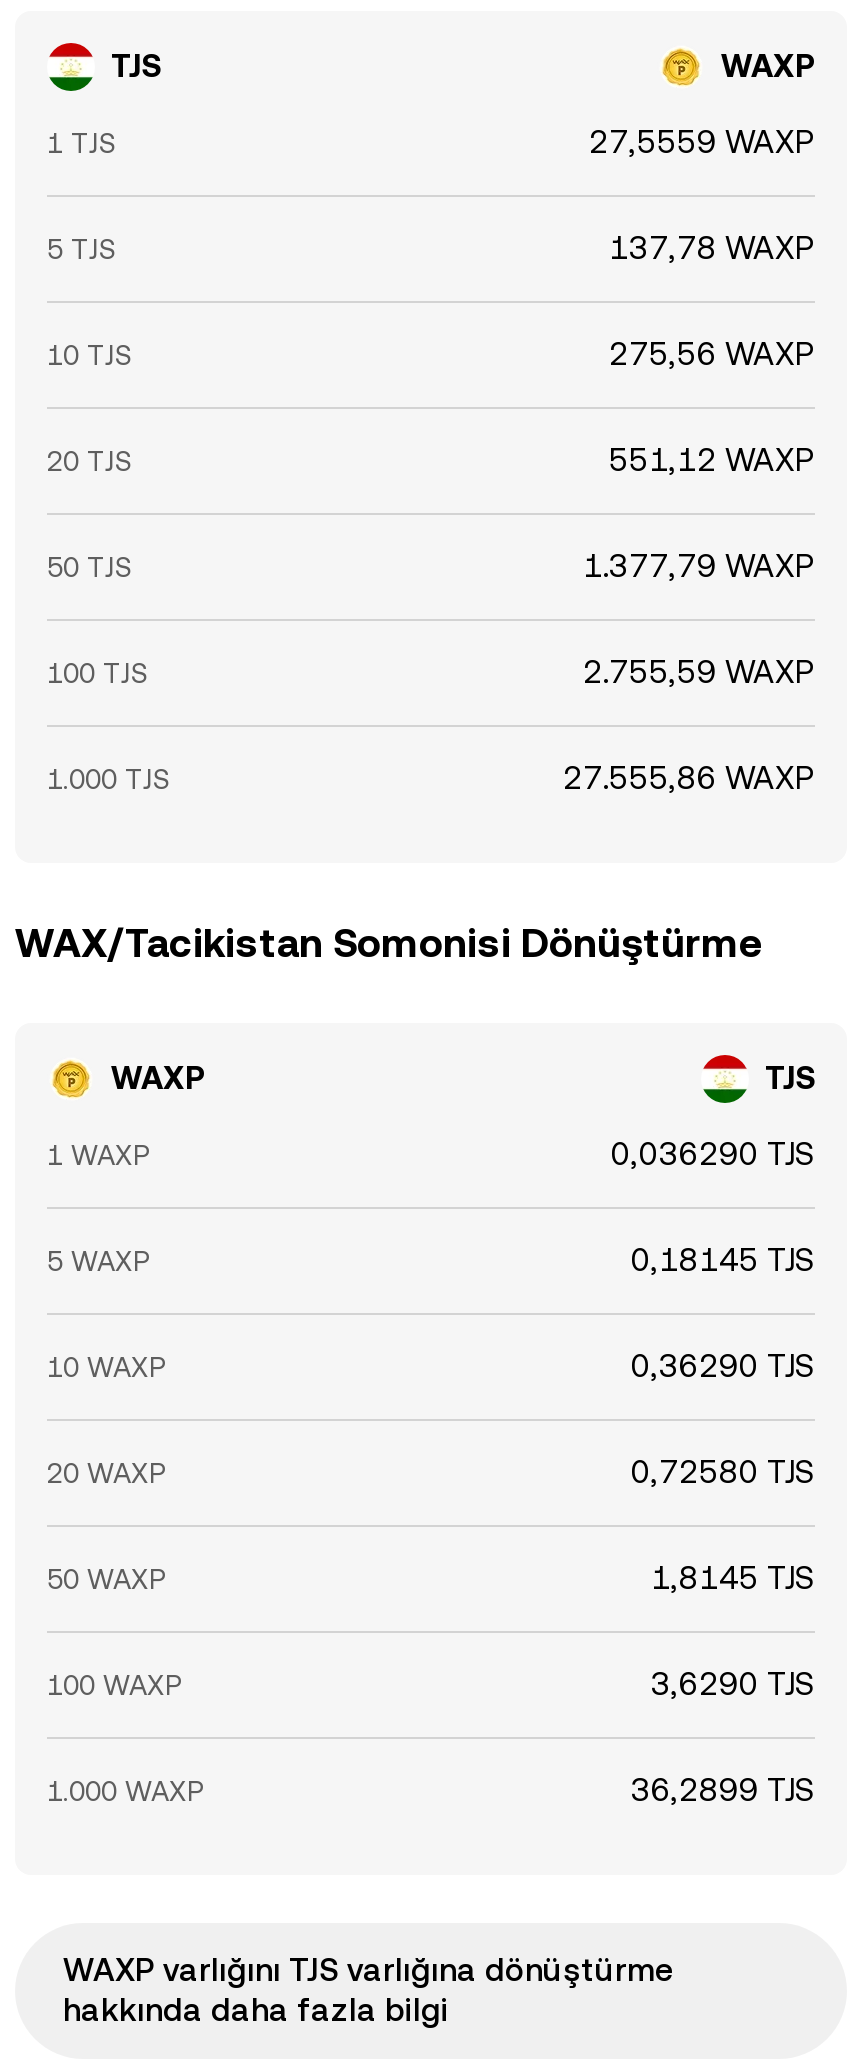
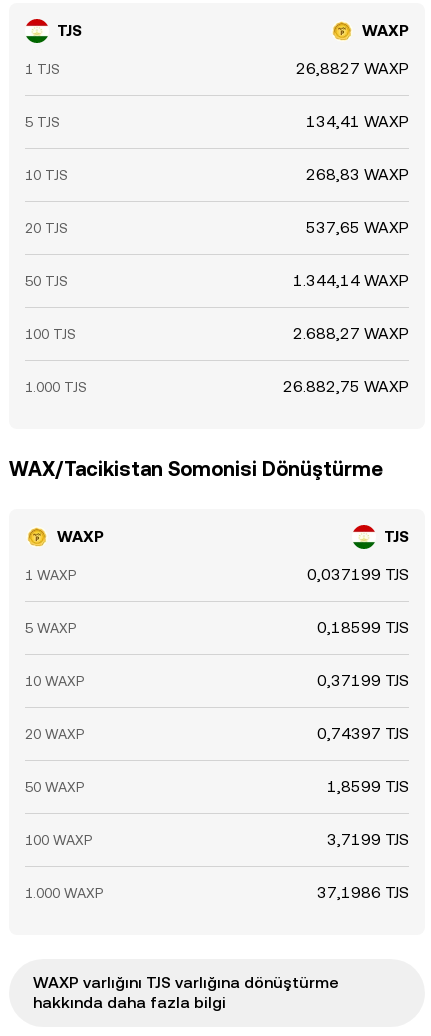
[589,123,815,161] 27,5559 WAXP -> [296,59,409,78] 26,8827 WAXP
[609,229,815,267] 137,78 WAXP -> [306,112,409,131] 134,41 WAXP
[609,335,815,373] 275,56 WAXP -> [306,165,409,184] 268,83 WAXP
[609,441,815,479] 551,12 WAXP -> [306,218,409,237] 537,65 WAXP
[583,547,815,585] 1.377,79 WAXP -> [293,271,409,290] 1.344,14 WAXP
[583,653,815,691] 2.755,59 WAXP -> [293,324,409,343] 2.688,27 WAXP
[563,759,815,797] 27.555,86 WAXP -> [283,377,409,396] 26.882,75 WAXP
[611,1135,815,1173] 0,036290 TJS -> [307,565,409,584] 0,037199 TJS
[631,1241,815,1279] 0,18145 TJS -> [317,618,409,637] 0,18599 TJS
[631,1347,815,1385] 0,36290 TJS -> [317,671,409,690] 0,37199 TJS
[631,1453,815,1491] 0,72580 TJS -> [317,724,409,743] 0,74397 TJS
[651,1559,815,1597] 1,8145 TJS -> [327,777,409,796] 1,8599 TJS
[651,1665,815,1703] 3,6290 TJS -> [327,830,409,849] 3,7199 TJS
[631,1771,815,1809] 36,2899 TJS -> [317,883,409,902] 37,1986 TJS

